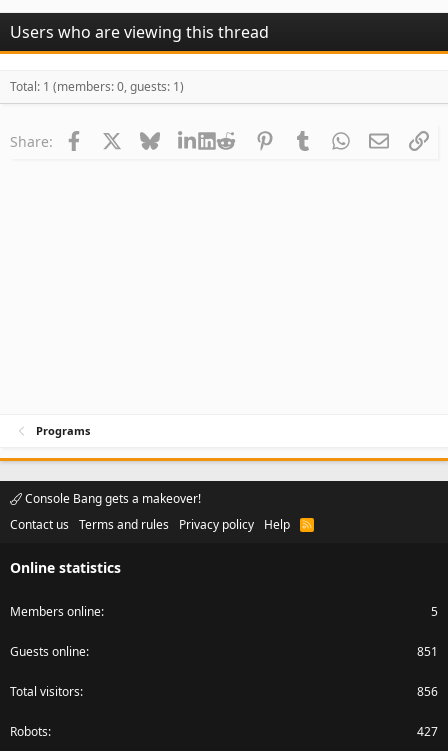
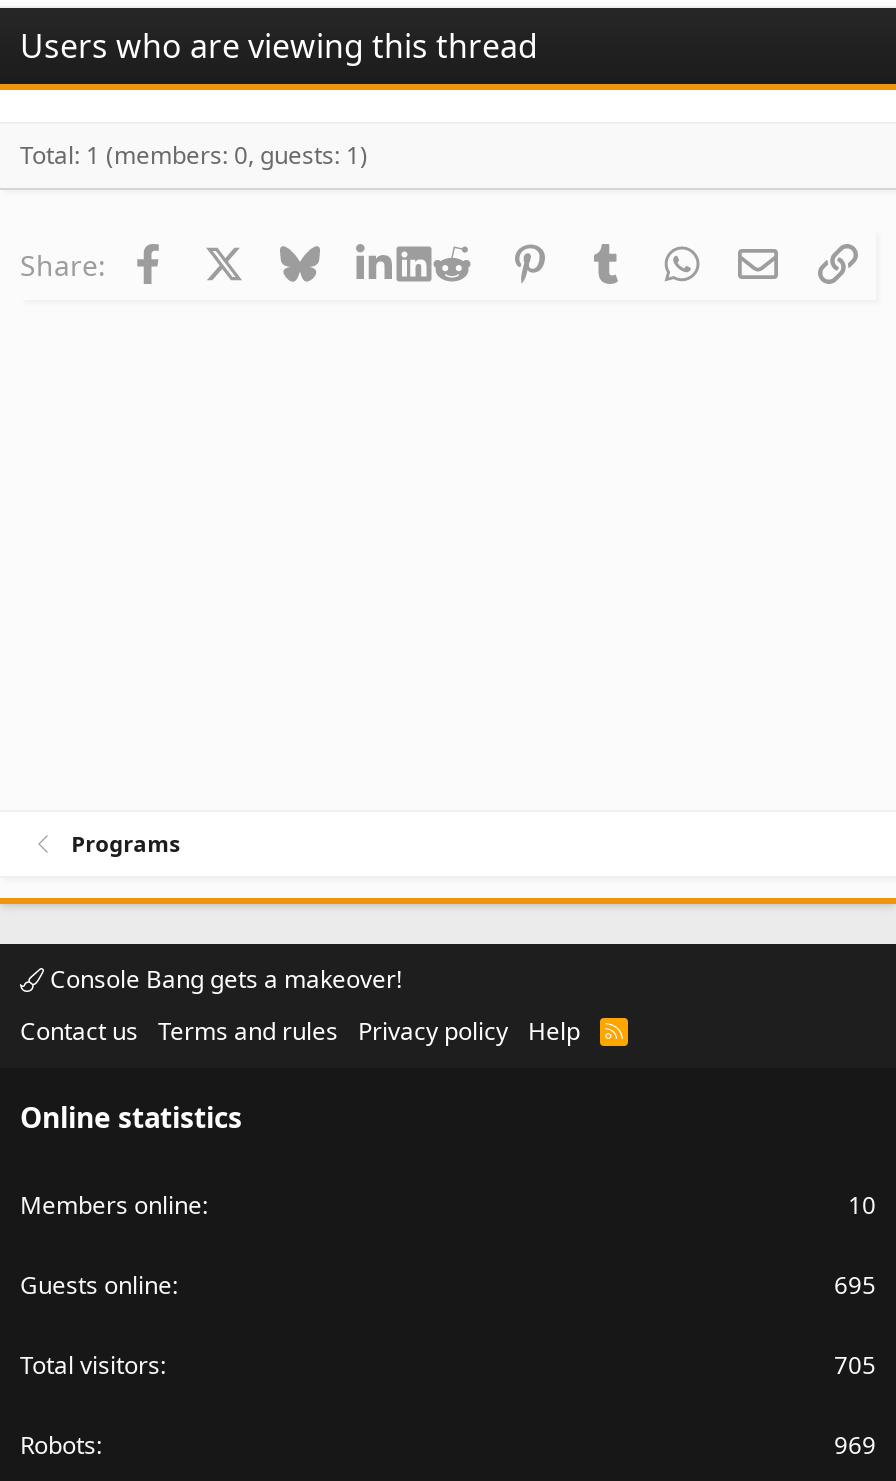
[431,603,438,620] 5 -> [848,1188,876,1222] 10
[417,643,438,660] 851 -> [834,1268,876,1302] 695
[417,683,438,700] 856 -> [834,1348,876,1382] 705
[417,723,438,740] 427 -> [834,1428,876,1462] 969

